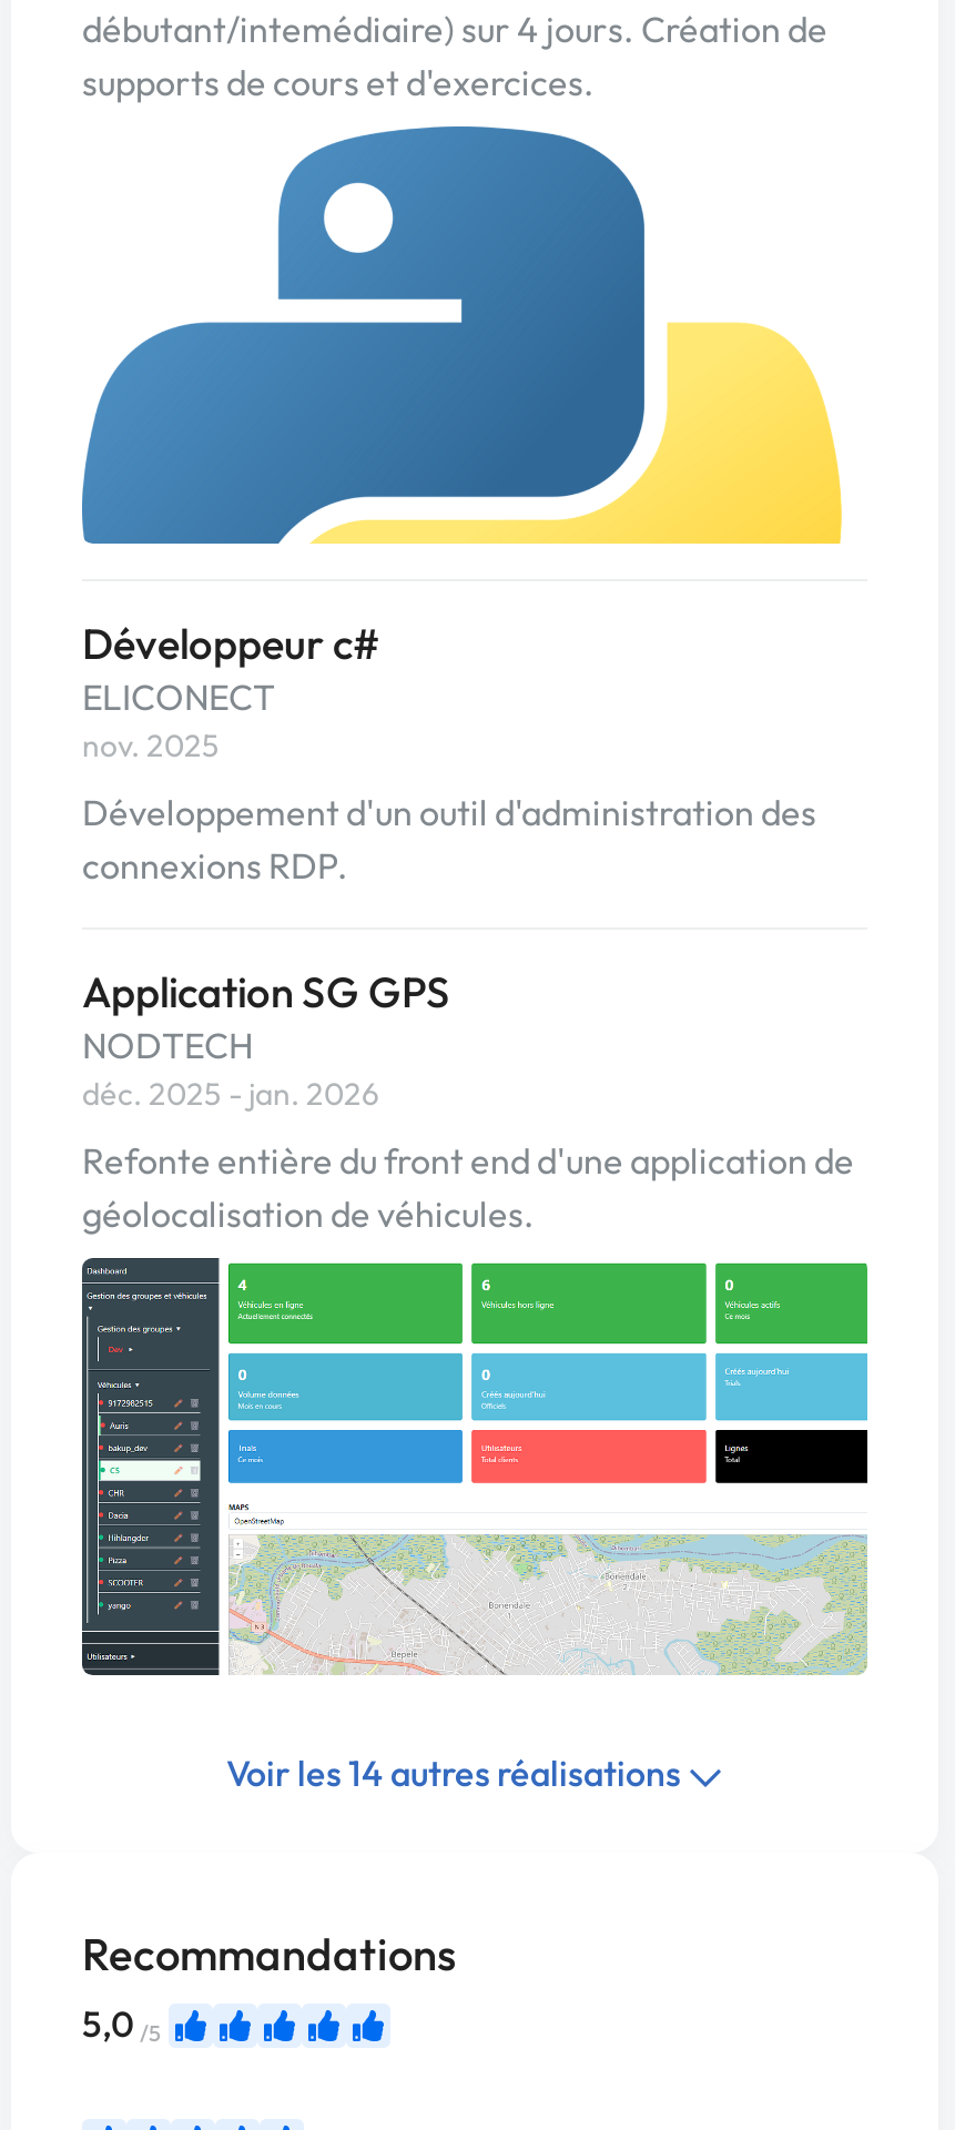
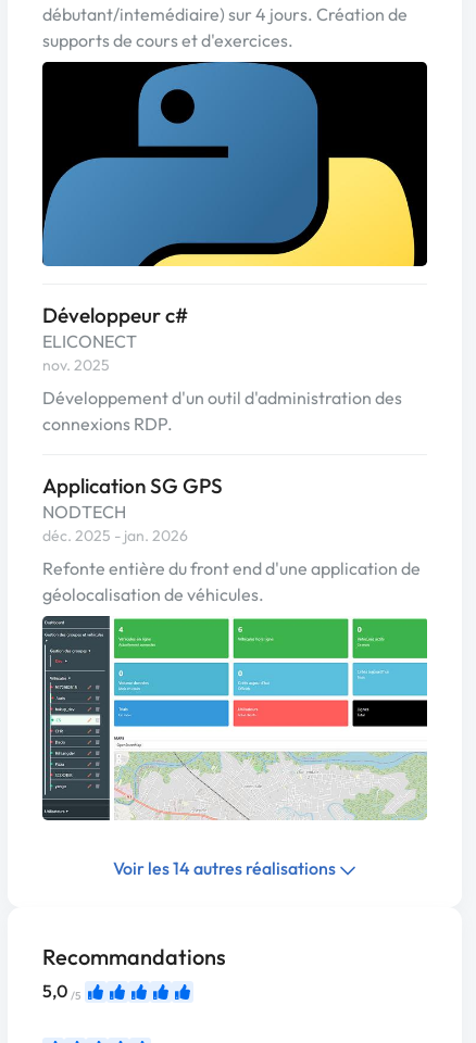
[82,124,867,544] [image] -> [41,61,428,267] [image]

